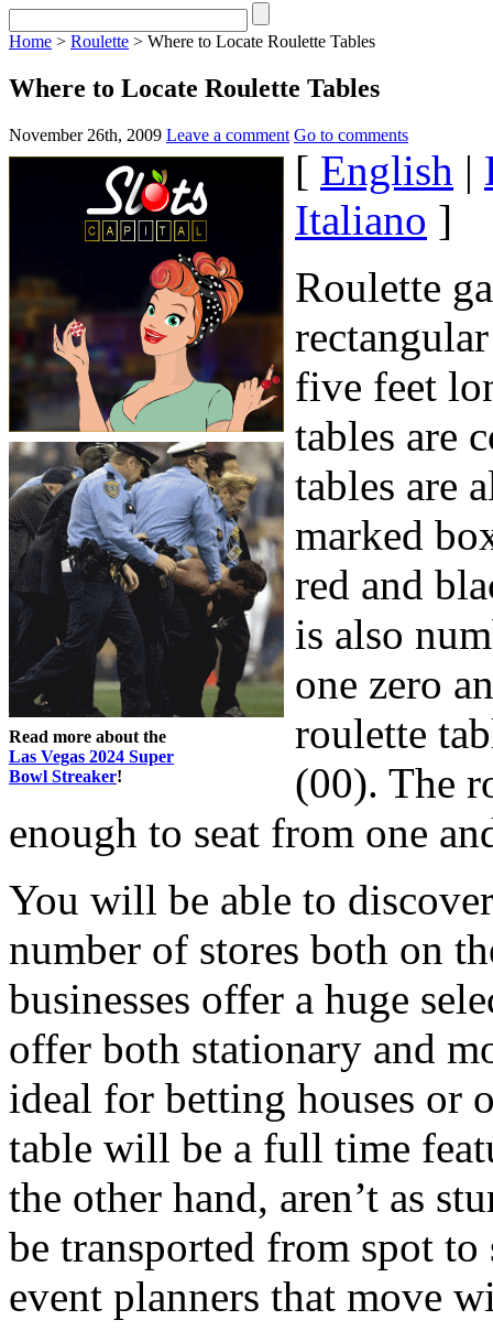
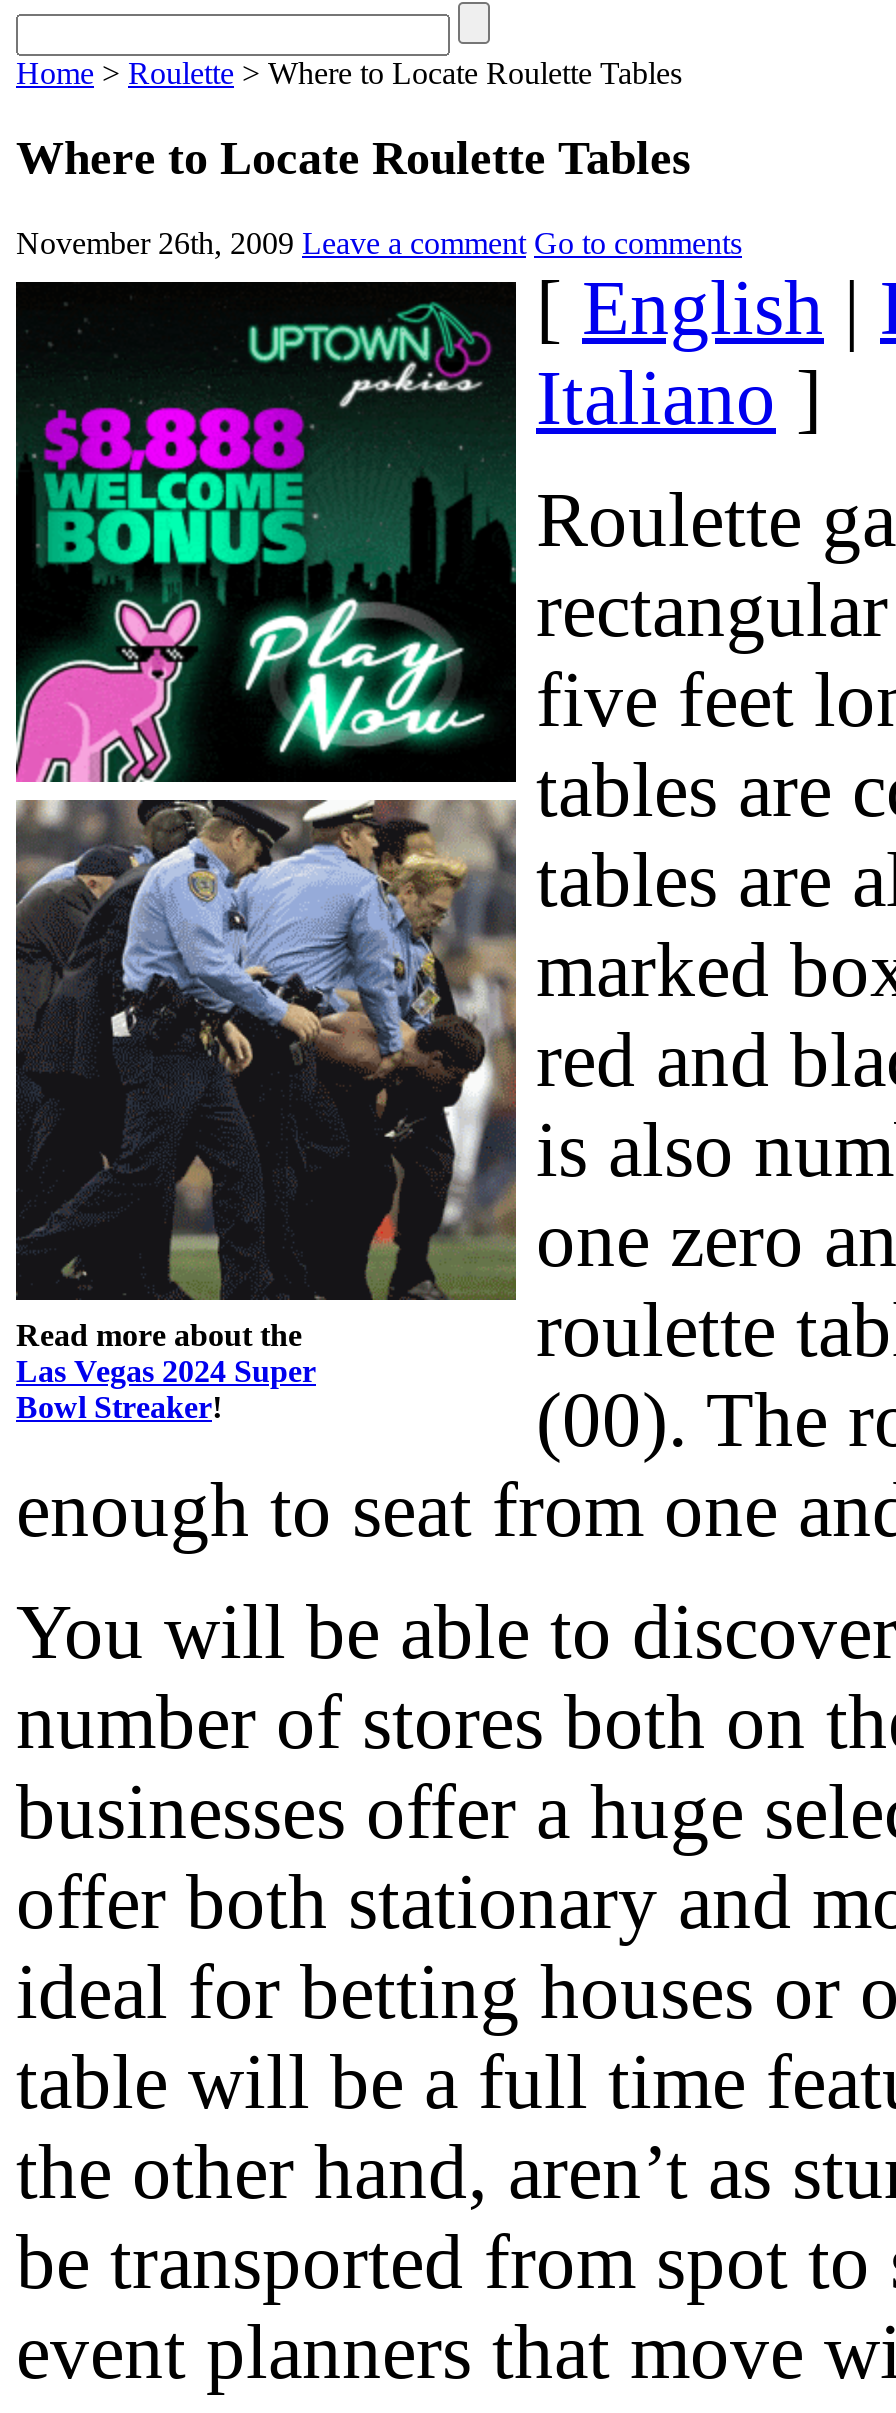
[8,156,285,433] [image] -> [14,298,518,784] [image]

